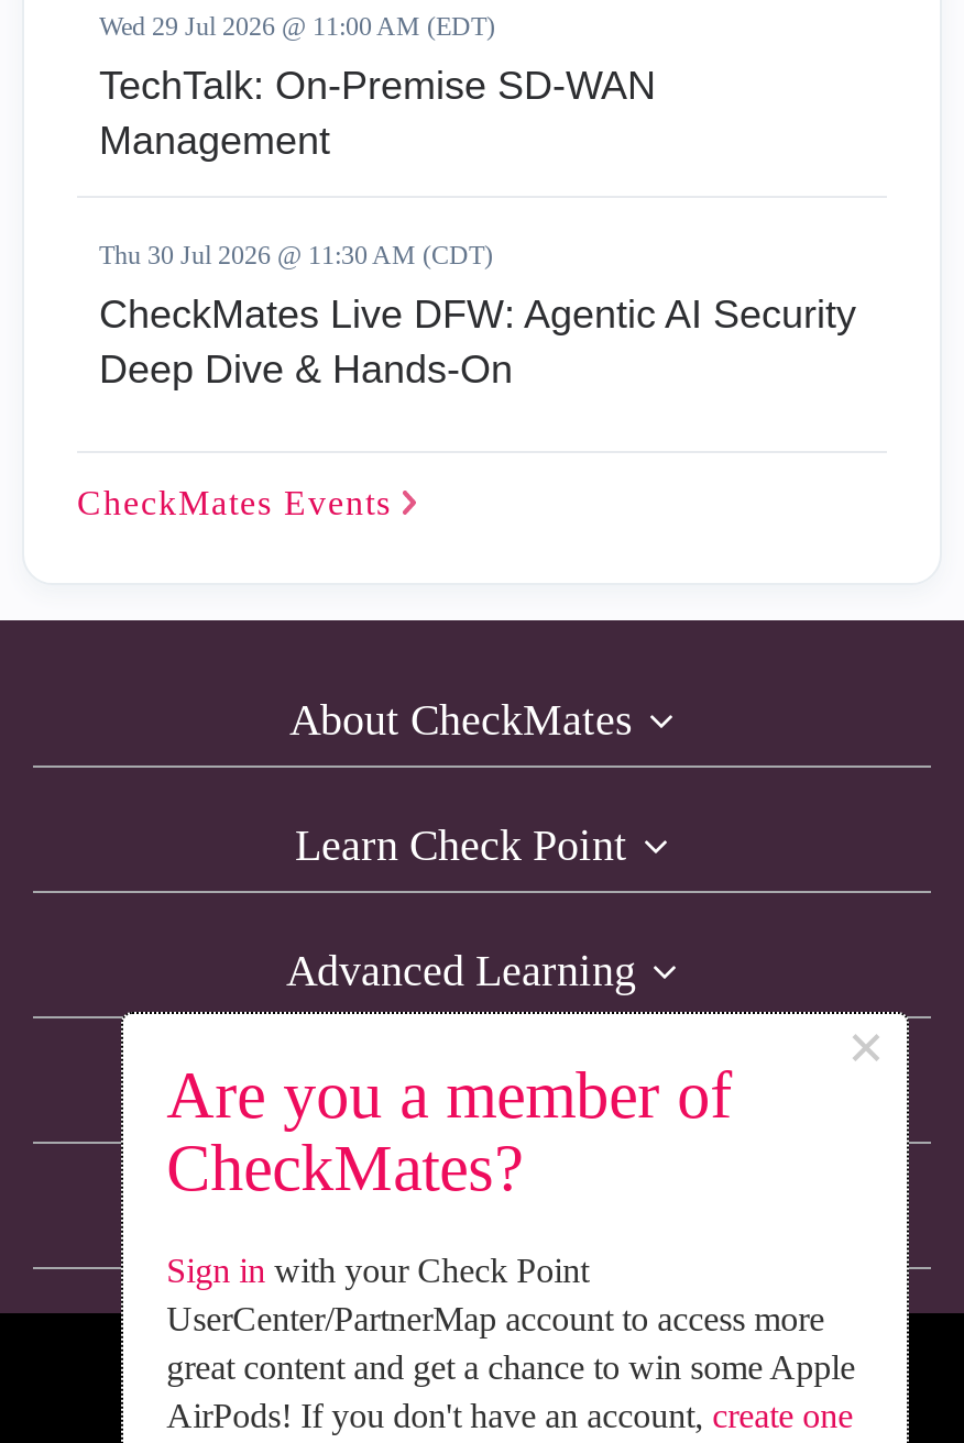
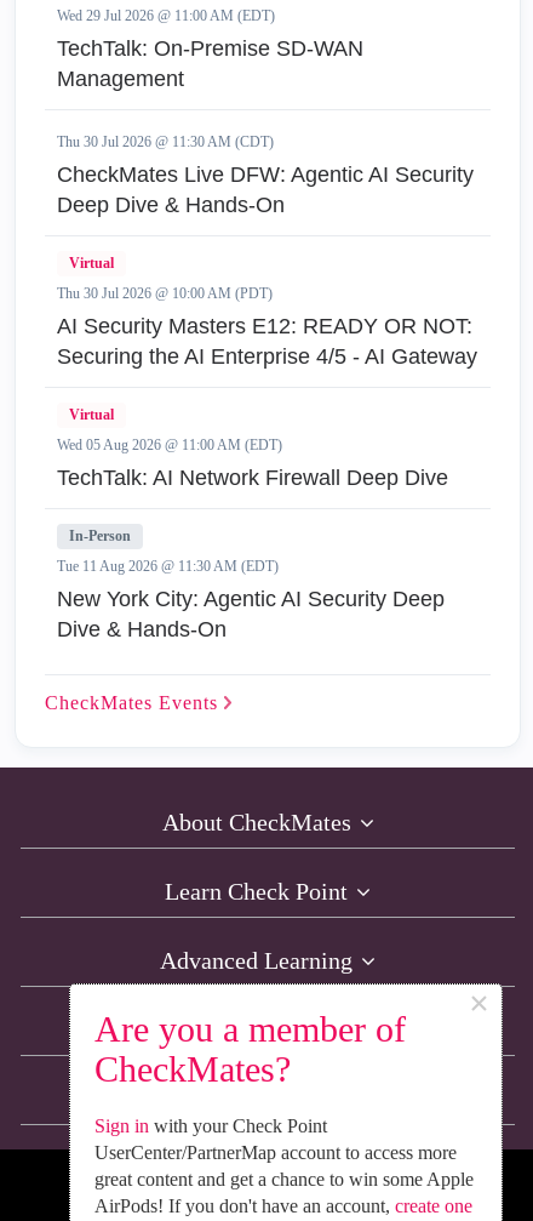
none -> [57,255,477,641] Virtual | Thu 30 Jul 2026 @ 10:00 AM (PDT) | AI Security Masters E12: READY OR NOT: | Securing the AI Enterprise 4/5 - AI Gateway | Virtual | Wed 05 Aug 2026 @ 11:00 AM (EDT) | TechTalk: AI Network Firewall Deep Dive | In-Person | Tue 11 Aug 2026 @ 11:30 AM (EDT) | New York City: Agentic AI Security Deep | Dive & Hands-On

